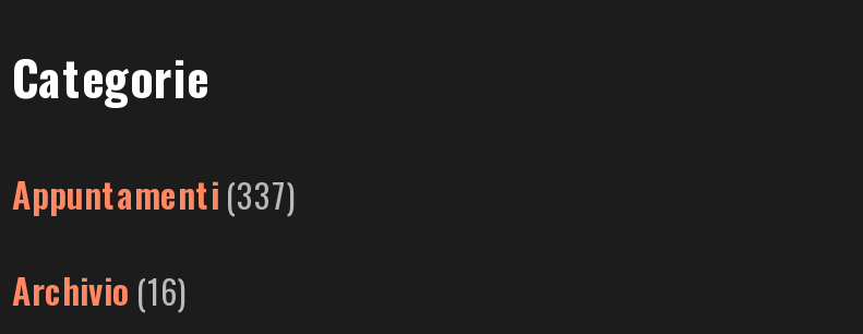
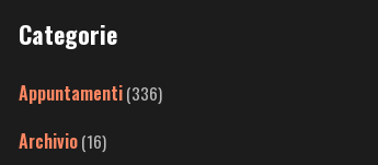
[12,167,296,219] Appuntamenti (337) -> [19,80,162,106] Appuntamenti (336)

